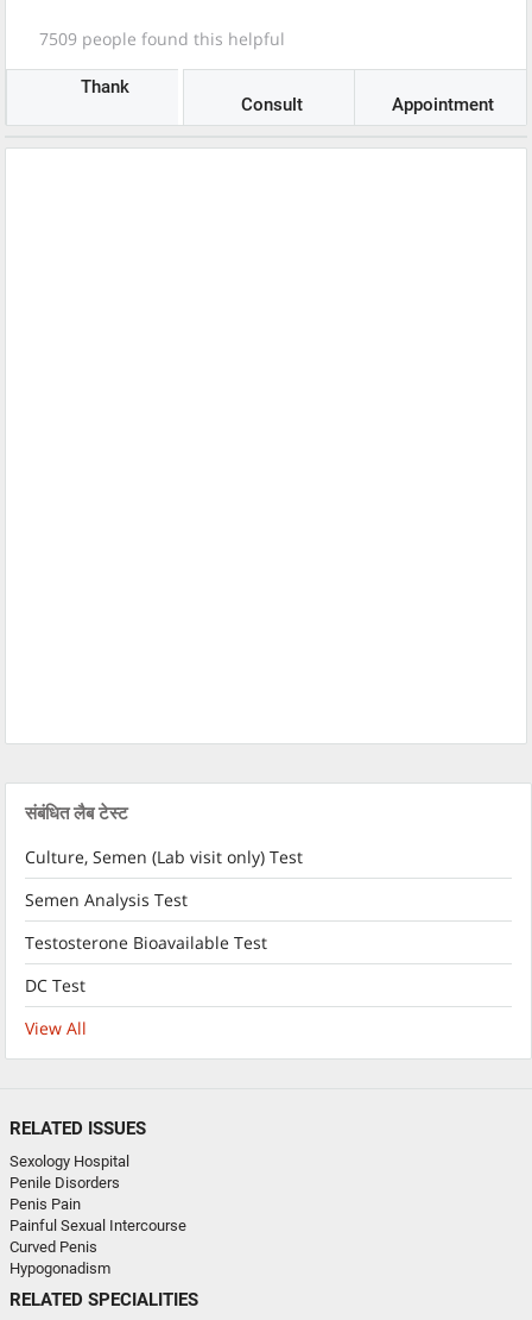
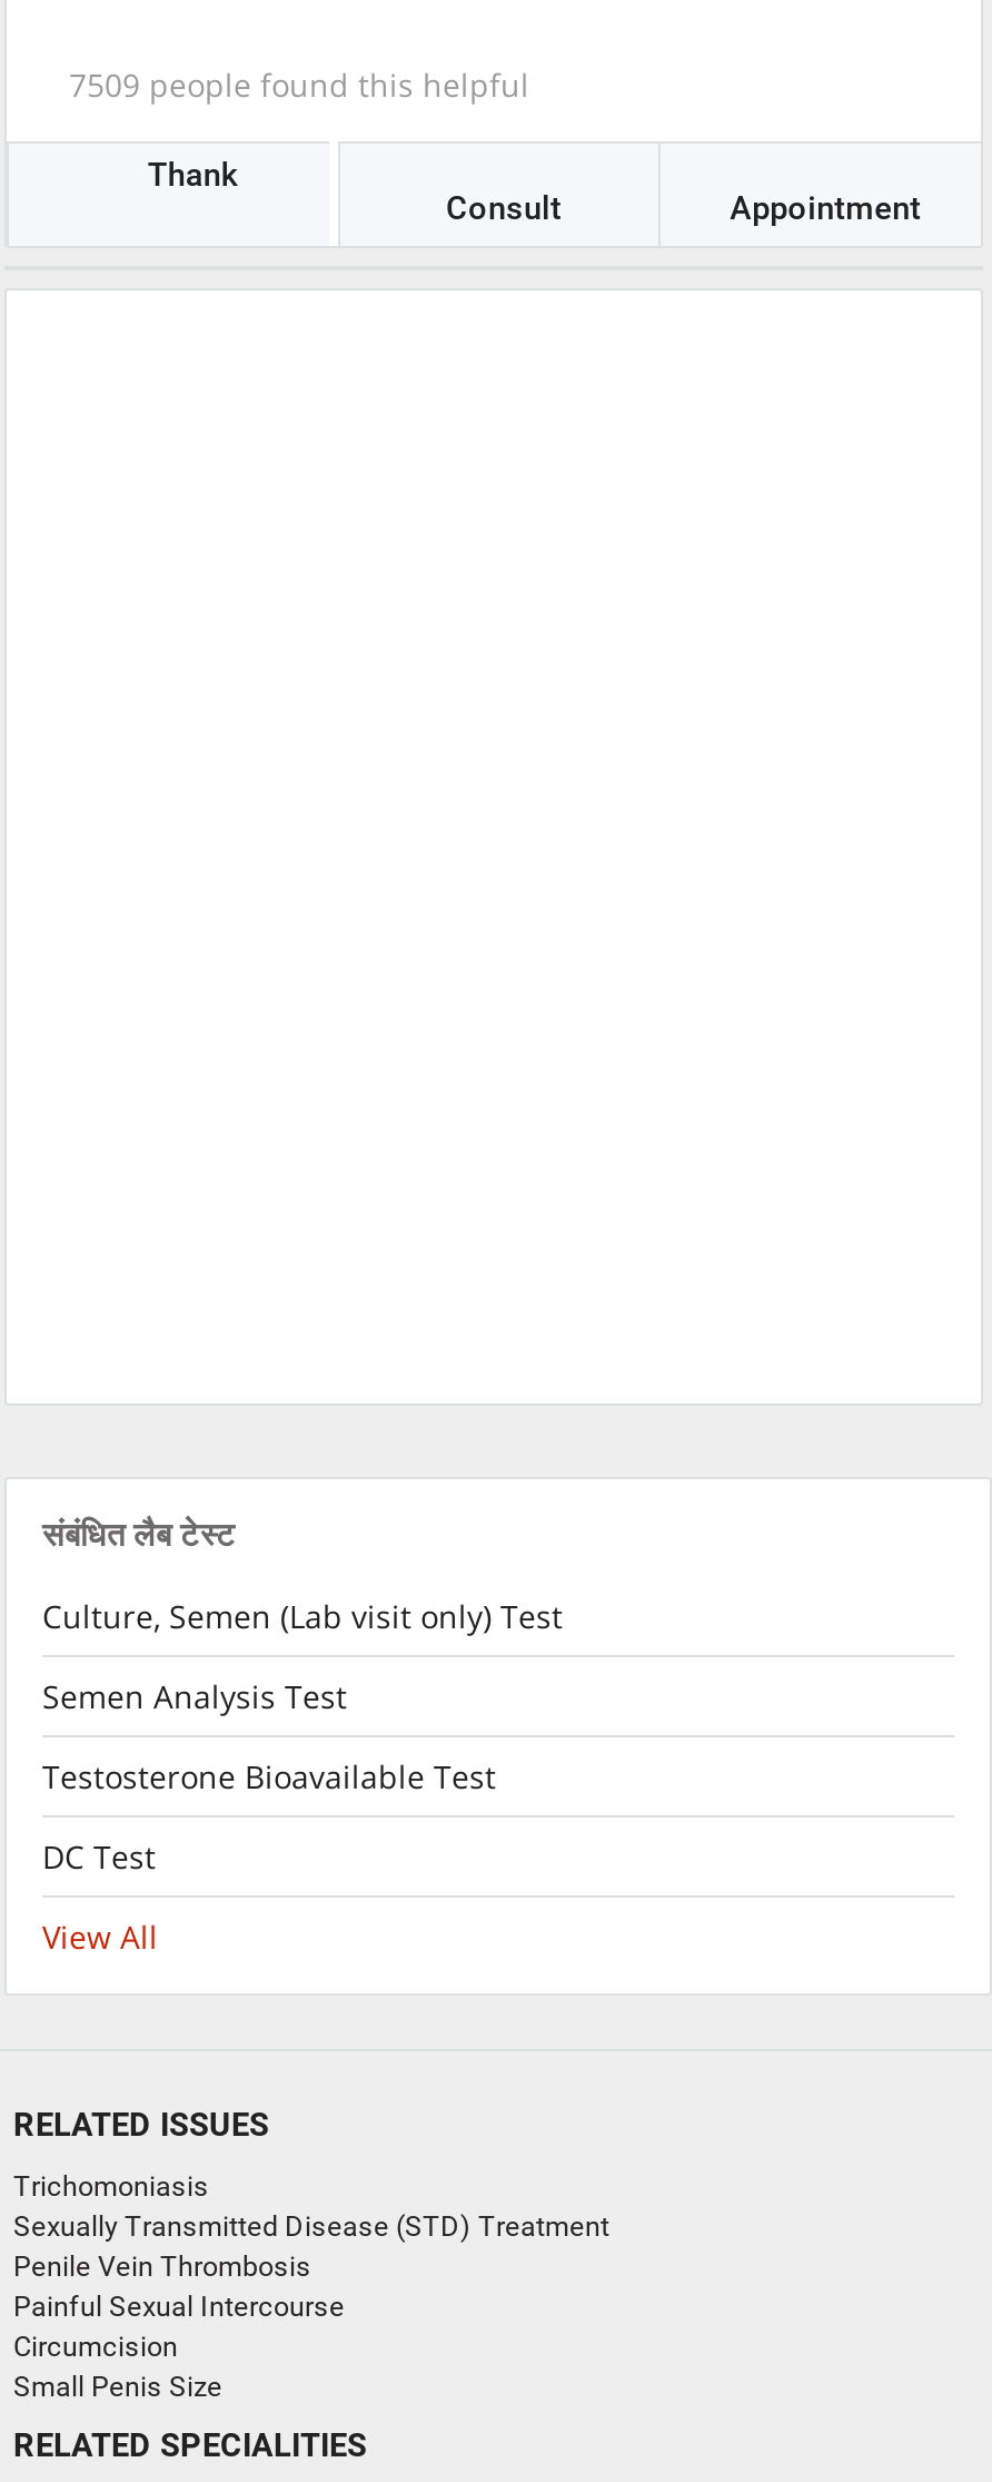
[9,1152,129,1213] Sexology Hospital | Penile Disorders | Penis Pain -> [13,2169,609,2283] Trichomoniasis | Sexually Transmitted Disease (STD) Treatment | Penile Vein Thrombosis
[9,1238,110,1277] Curved Penis | Hypogonadism -> [13,2330,222,2403] Circumcision | Small Penis Size

